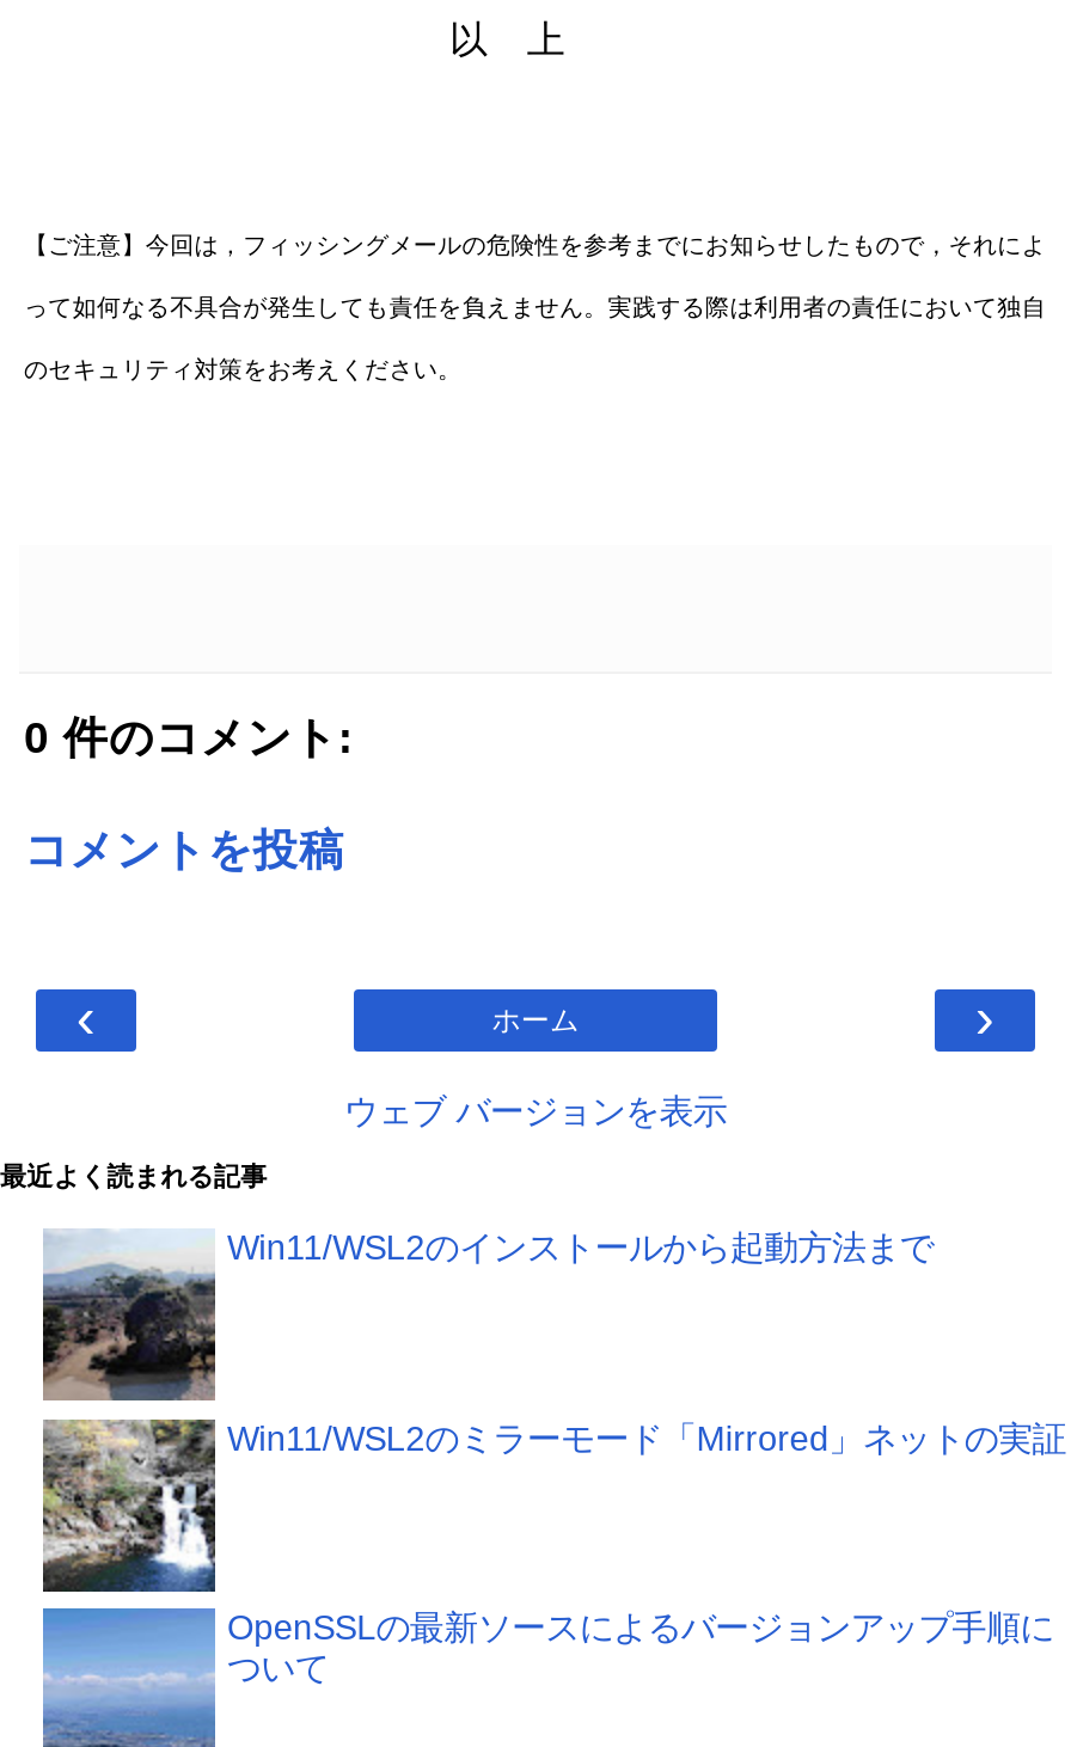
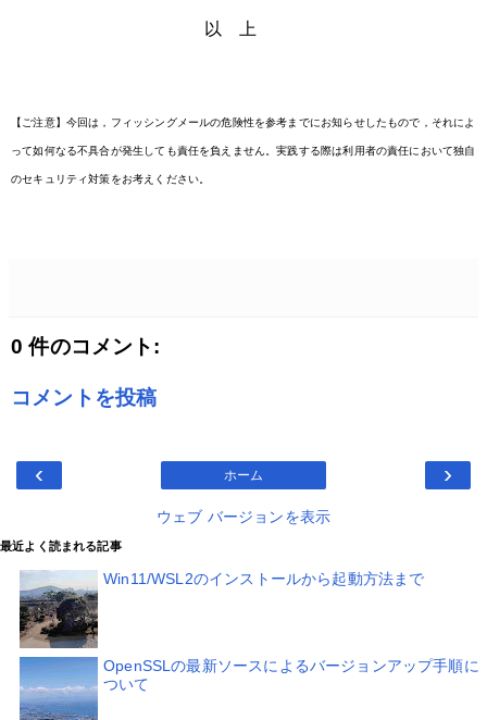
[41,1417,1066,1594] [image] | Win11/WSL2のミラーモード「Mirrored」ネットの実証 -> none

